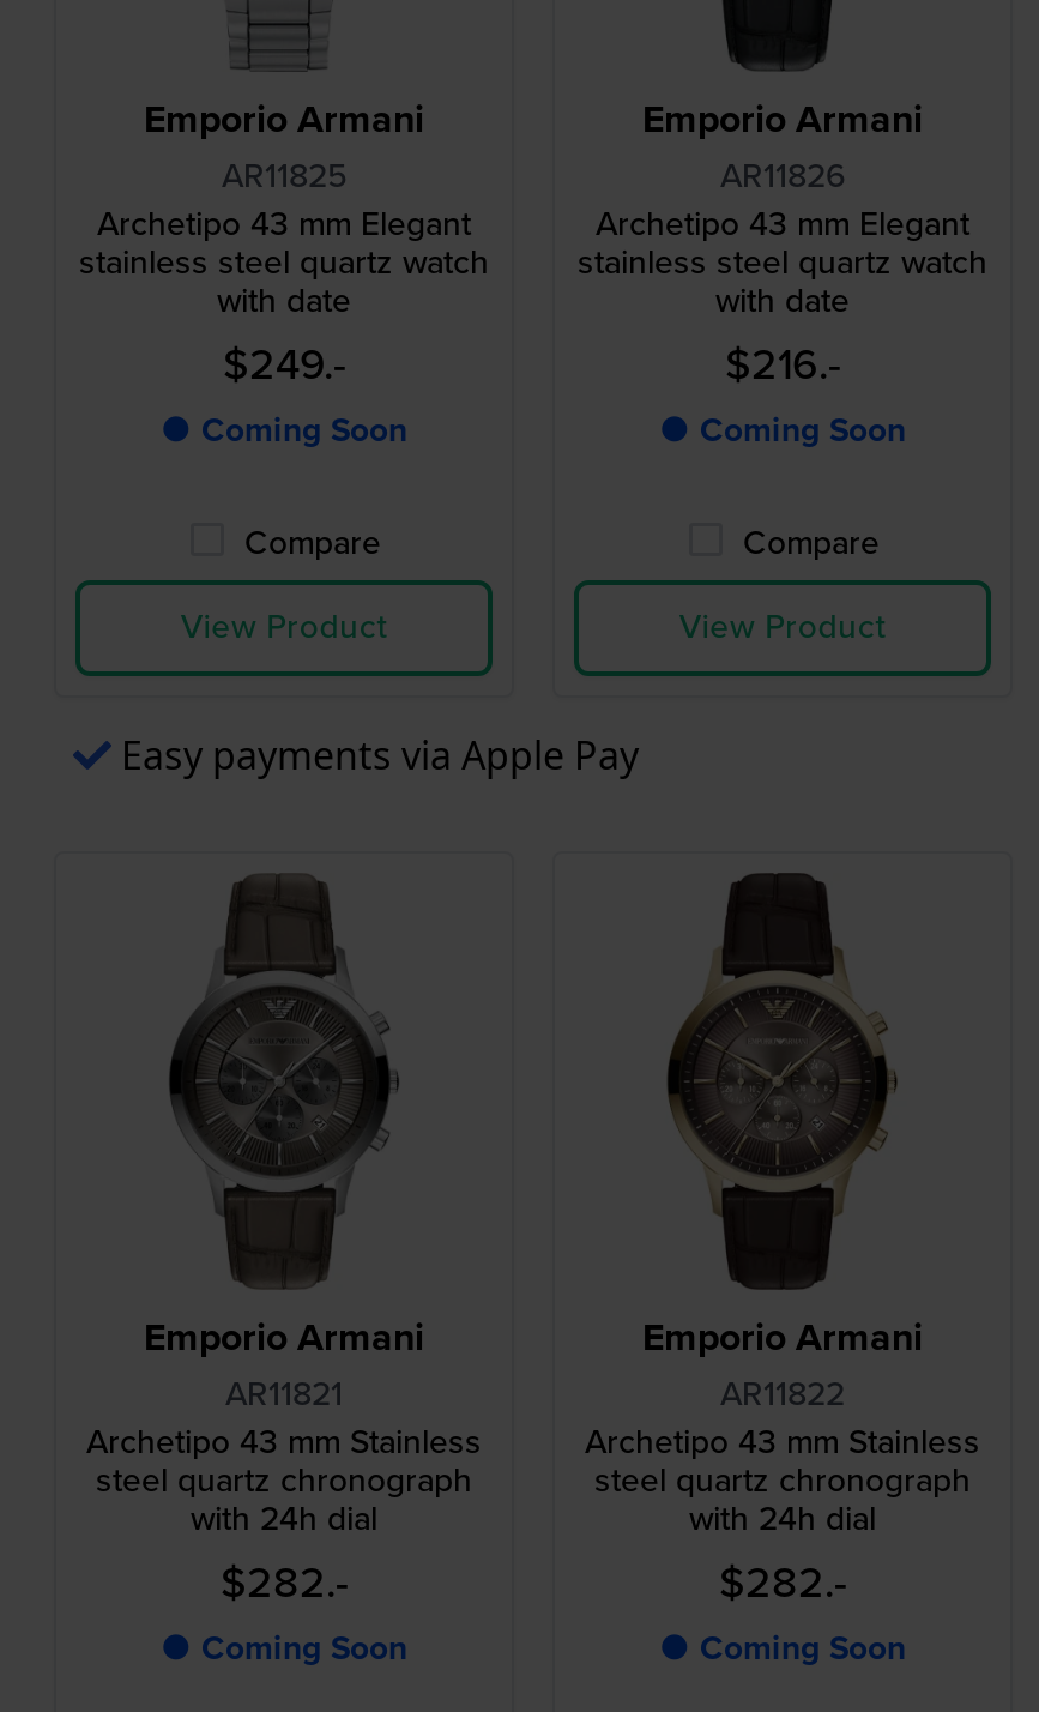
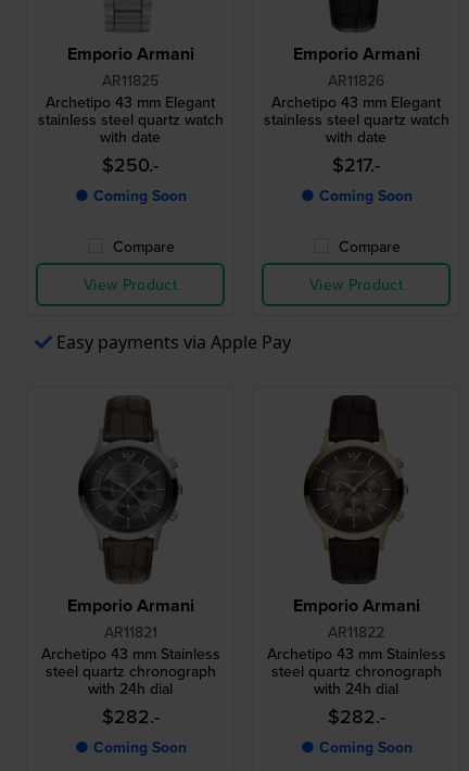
[223,333,345,395] $249.- -> [102,151,159,178] $250.-
[725,333,840,395] $216.- -> [332,151,380,178] $217.-

